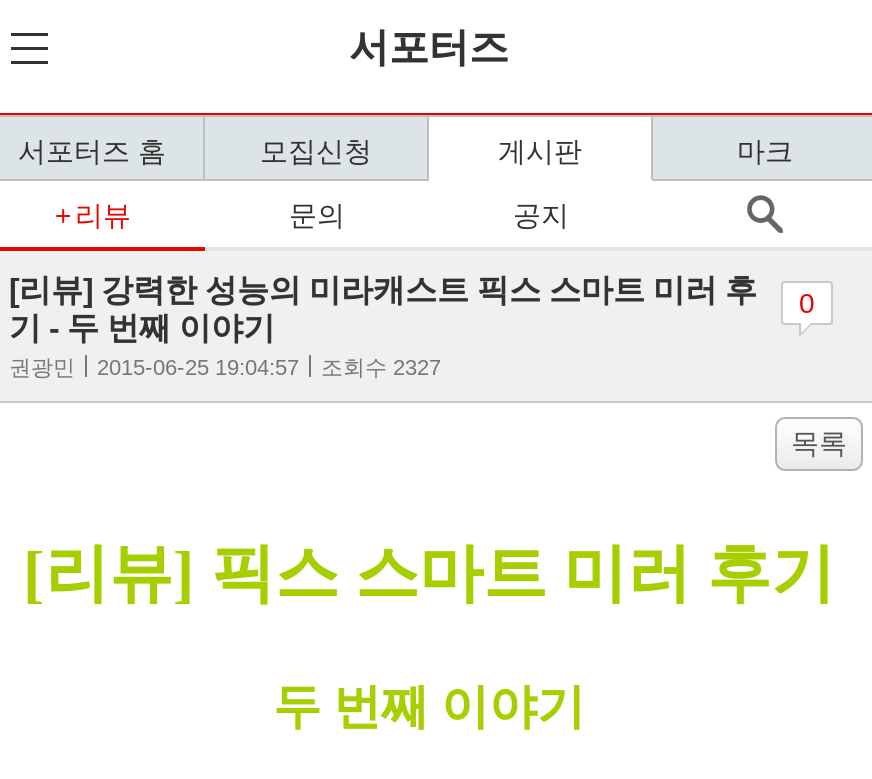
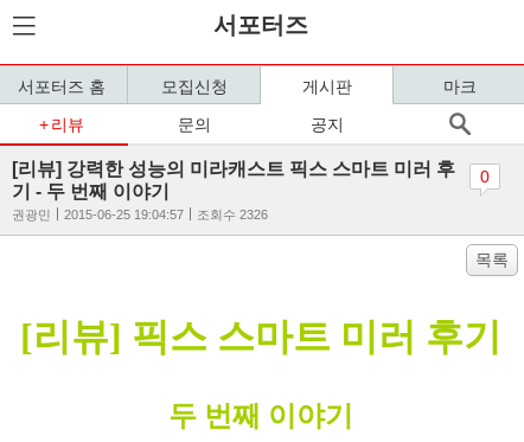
[9,355,441,379] 권광민 2015-06-25 19:04:57 조회수 2327 -> [12,207,268,222] 권광민 2015-06-25 19:04:57 조회수 2326

